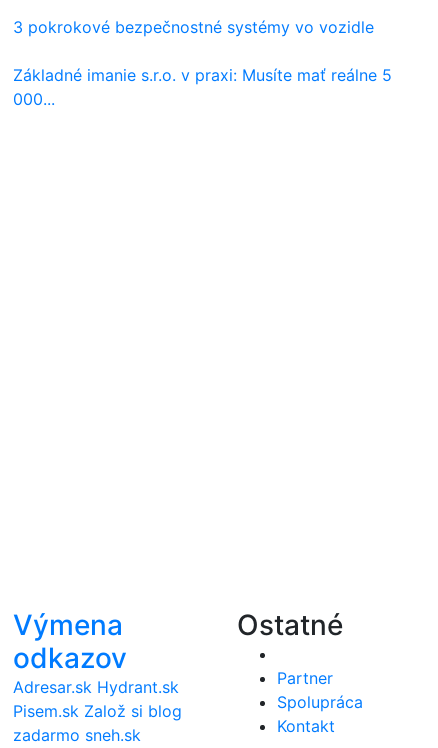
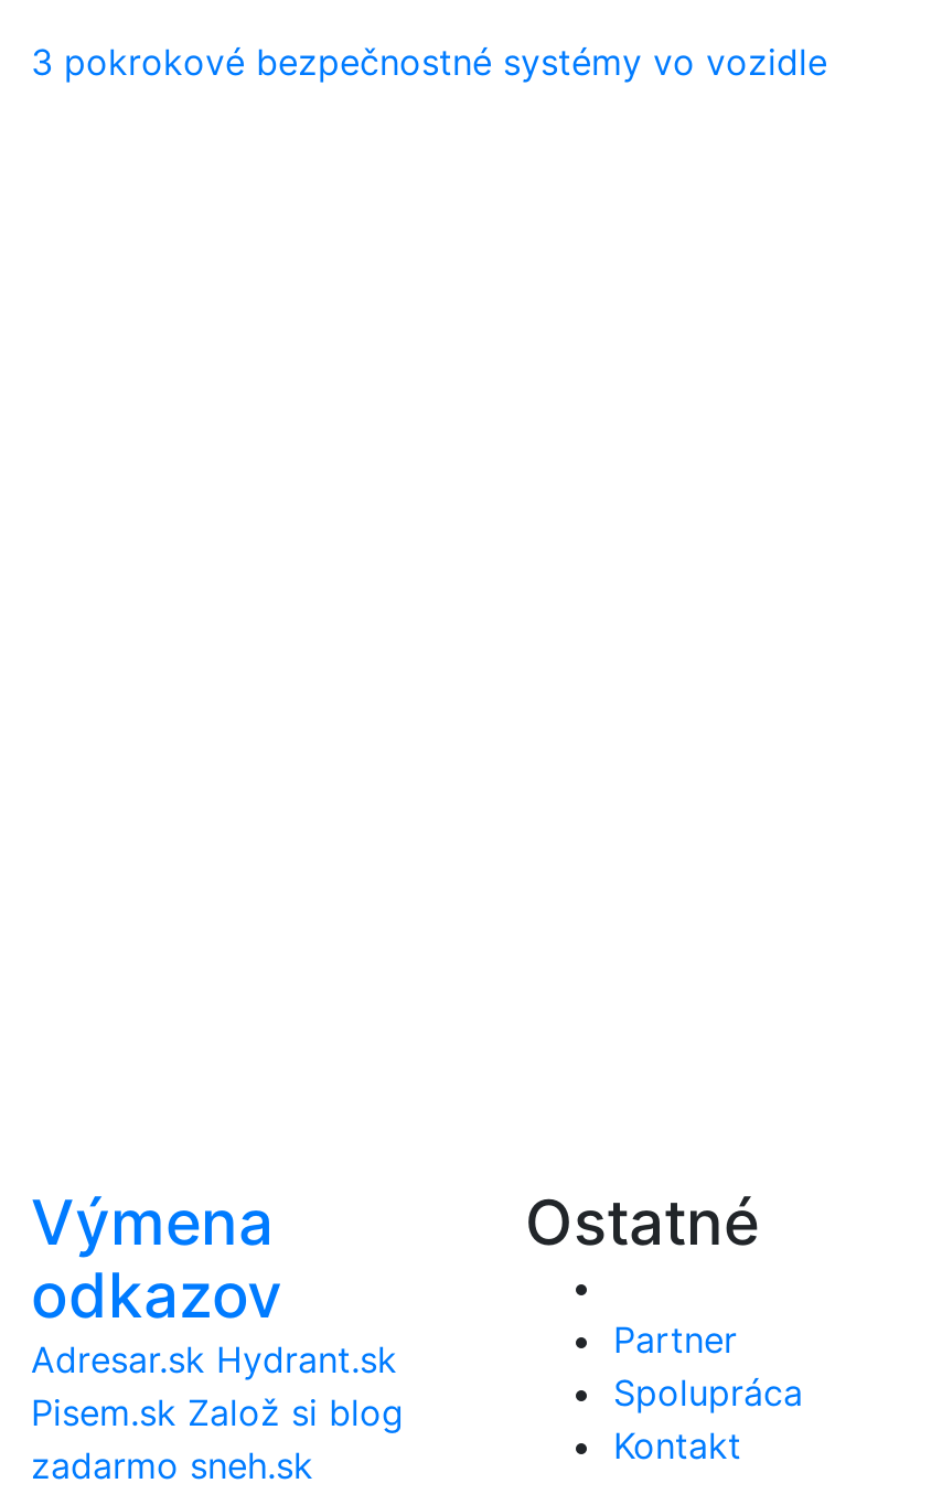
[13,65,392,109] Základné imanie s.r.o. v praxi: Musíte mať reálne 5 | 000... -> none

